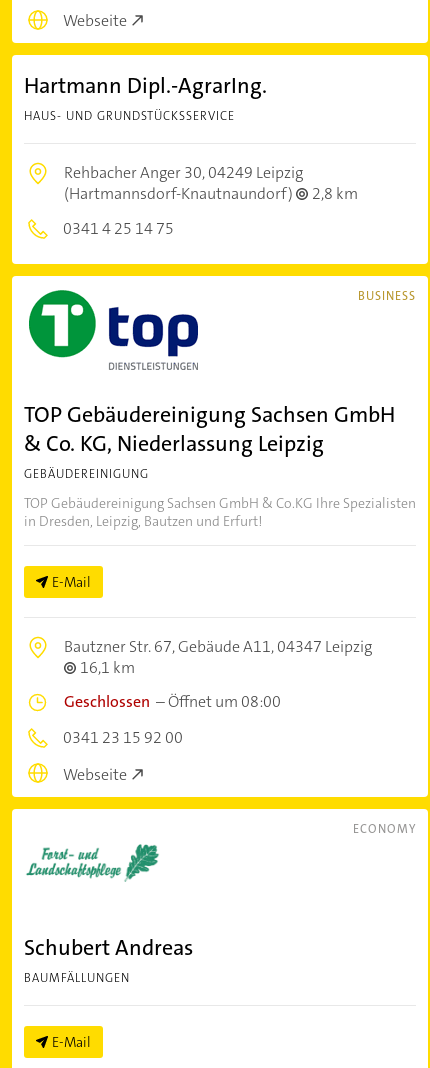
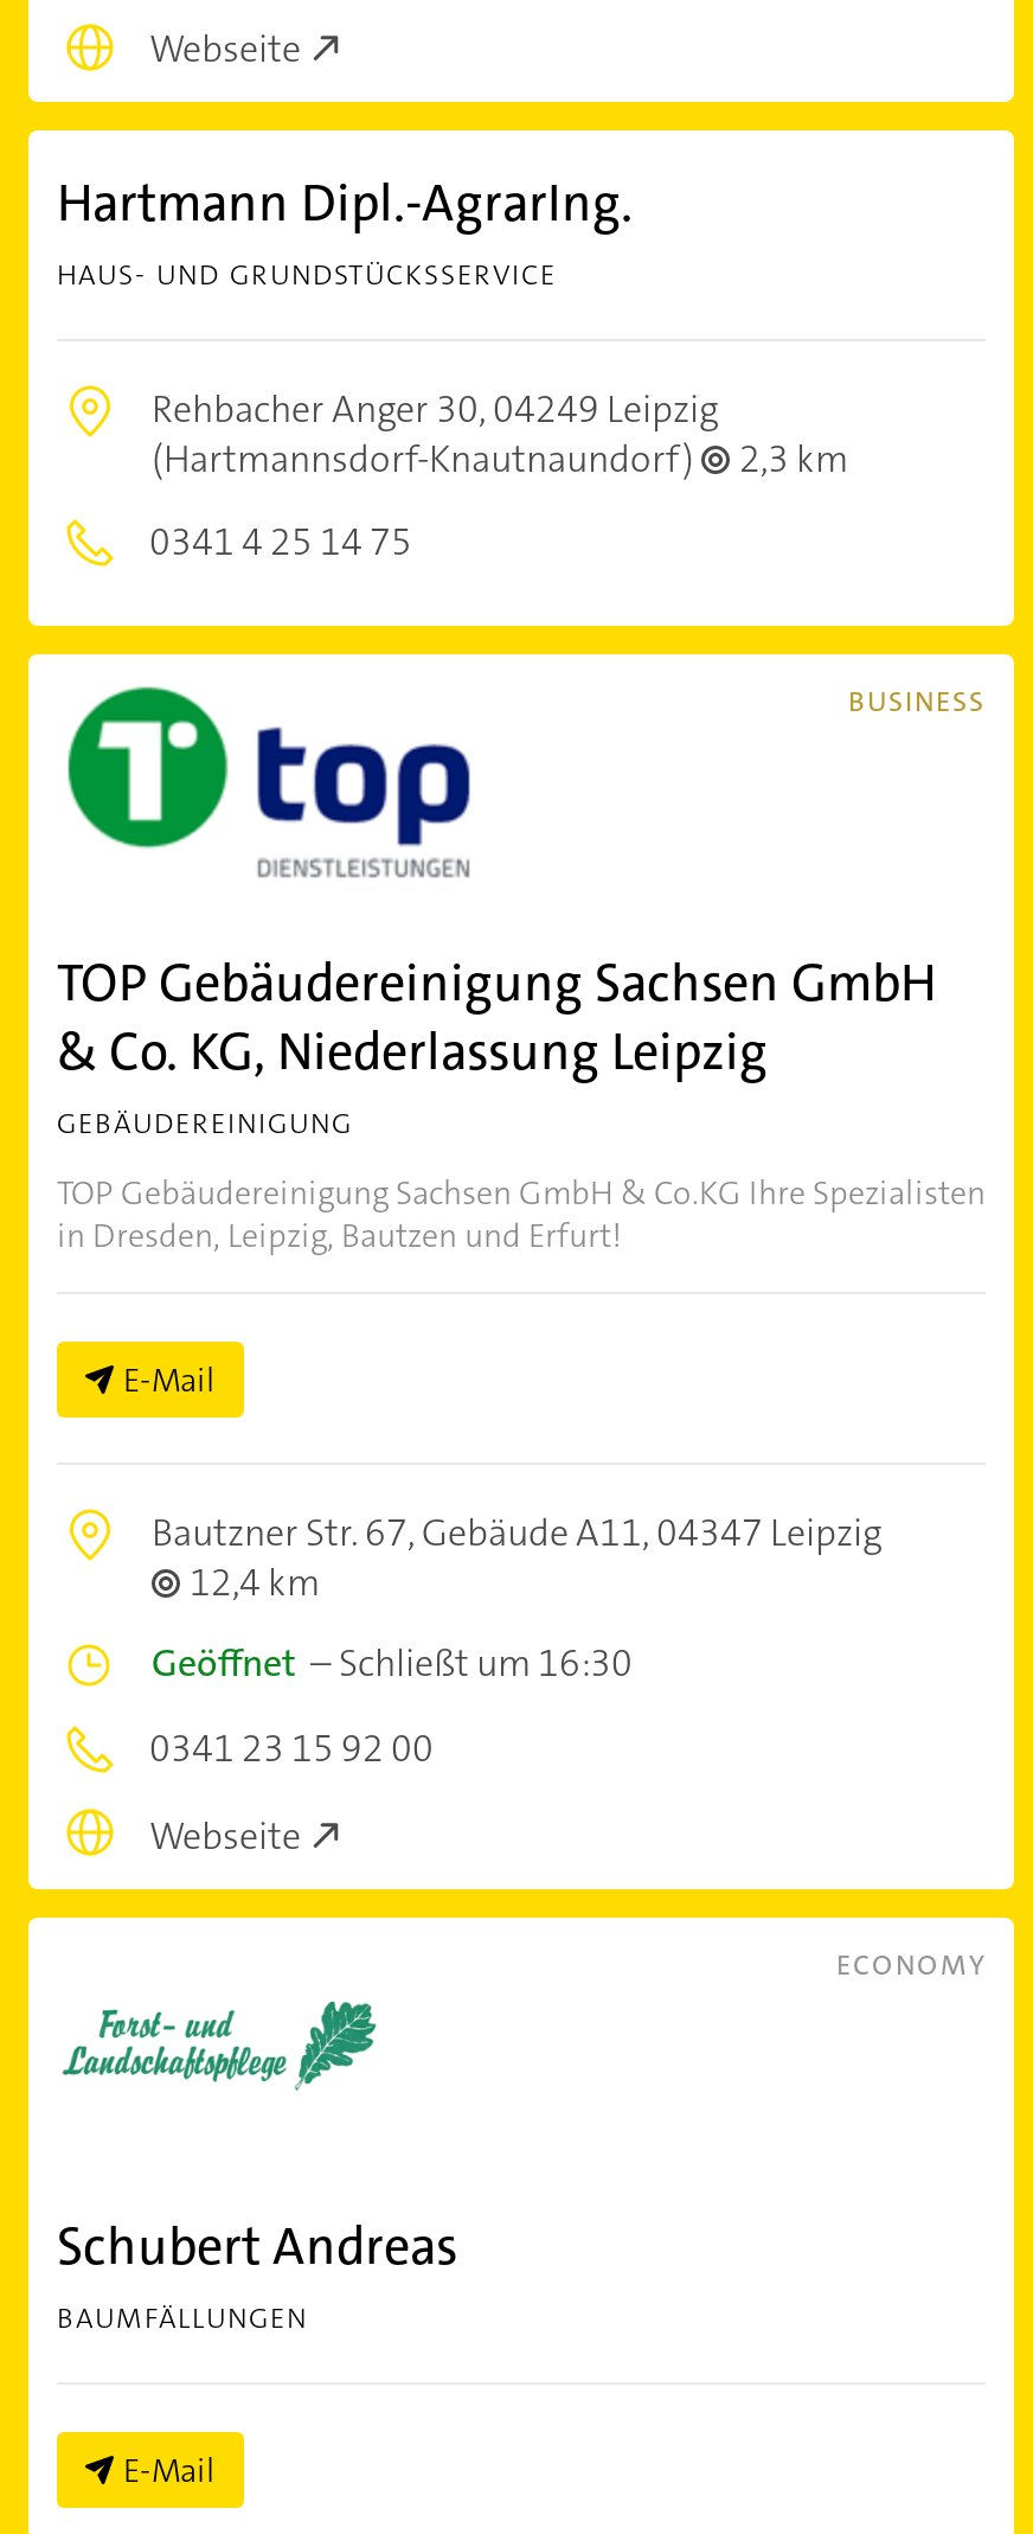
[64,183,358,204] (Hartmannsdorf-Knautnaundorf) 2,8 km -> [152,434,848,484] (Hartmannsdorf-Knautnaundorf) 2,3 km
[80,657,135,678] 16,1 km -> [190,1558,320,1608] 12,4 km
[64,691,281,712] Geschlossen – Öffnet um 08:00 -> [152,1638,633,1688] Geöffnet – Schließt um 16:30

